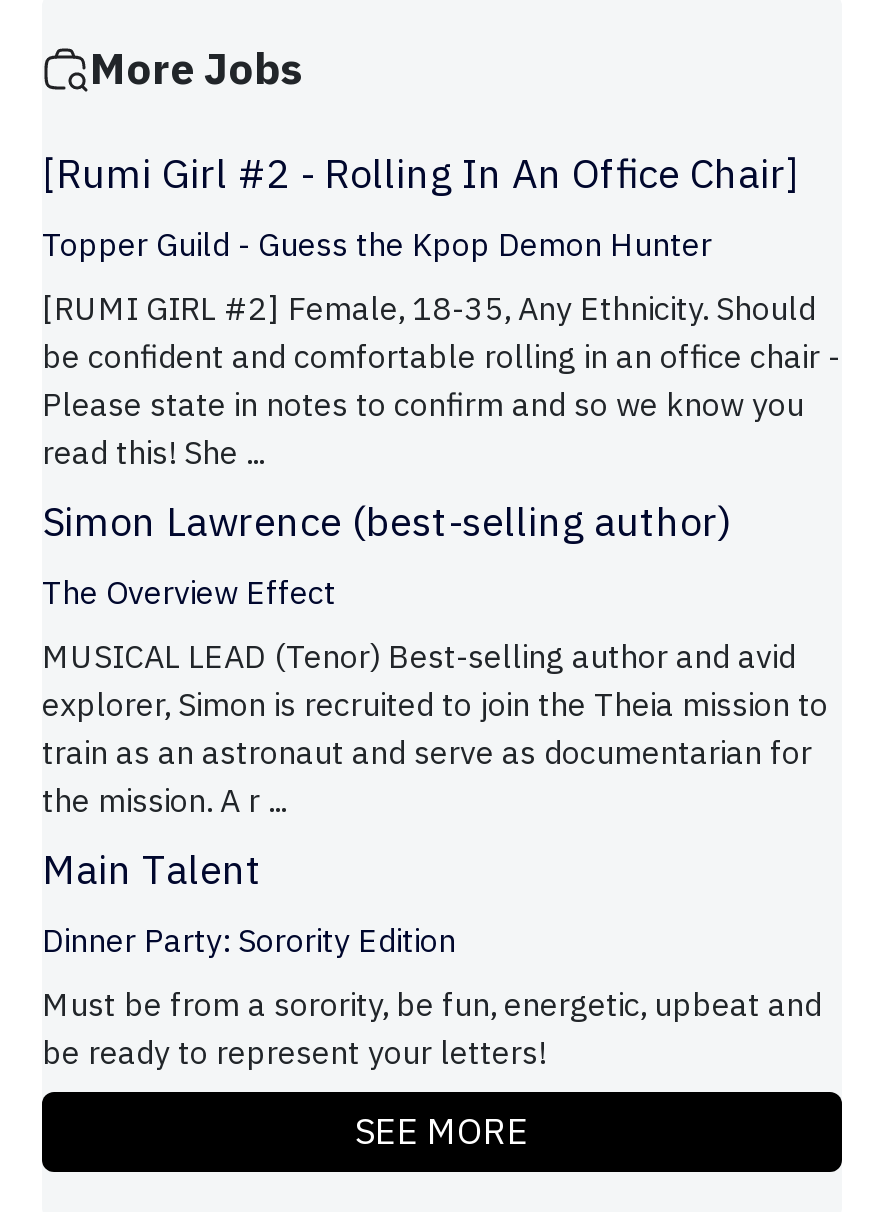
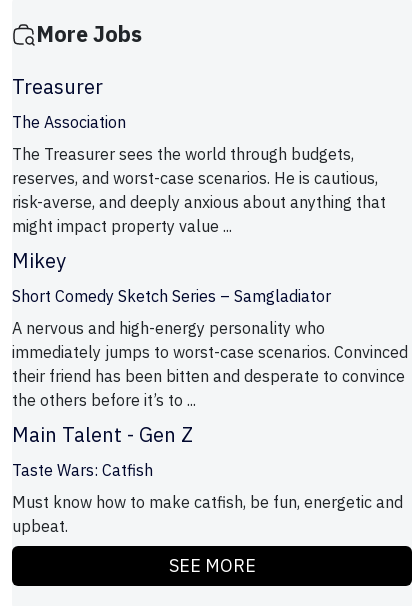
[42,146,800,264] [Rumi Girl #2 - Rolling In An Office Chair] | Topper Guild - Guess the Kpop Demon Hunter -> [12,73,126,132] Treasurer | The Association
[42,288,840,612] [RUMI GIRL #2] Female, 18-35, Any Ethnicity. Should | be confident and comfortable rolling in an office chair - | Please state in notes to confirm and so we know you | read this! She ... | Simon Lawrence (best-selling author) | The Overview Effect -> [12,144,386,306] The Treasurer sees the world through budgets, | reserves, and worst-case scenarios. He is cautious, | risk-averse, and deeply anxious about anything that | might impact property value ... | Mikey | Short Comedy Sketch Series – Samgladiator
[42,636,828,960] MUSICAL LEAD (Tenor) Best-selling author and avid | explorer, Simon is recruited to join the Theia mission to | train as an astronaut and serve as documentarian for | the mission. A r ... | Main Talent | Dinner Party: Sorority Edition -> [12,318,408,480] A nervous and high-energy personality who | immediately jumps to worst-case scenarios. Convinced | their friend has been bitten and desperate to convince | the others before it’s to ... | Main Talent - Gen Z | Taste Wars: Catfish
[42,984,822,1072] Must be from a sorority, be fun, energetic, upbeat and | be ready to represent your letters! -> [12,492,403,536] Must know how to make catfish, be fun, energetic and | upbeat.

